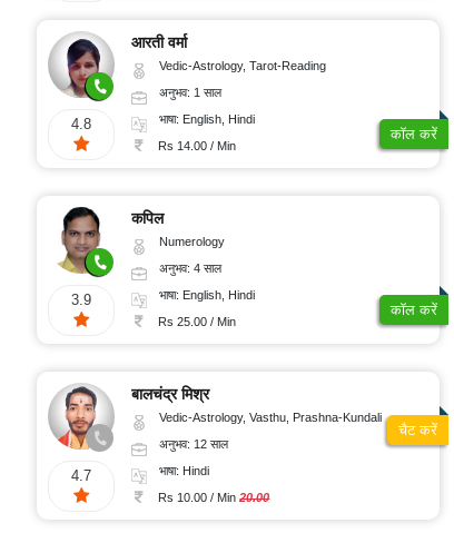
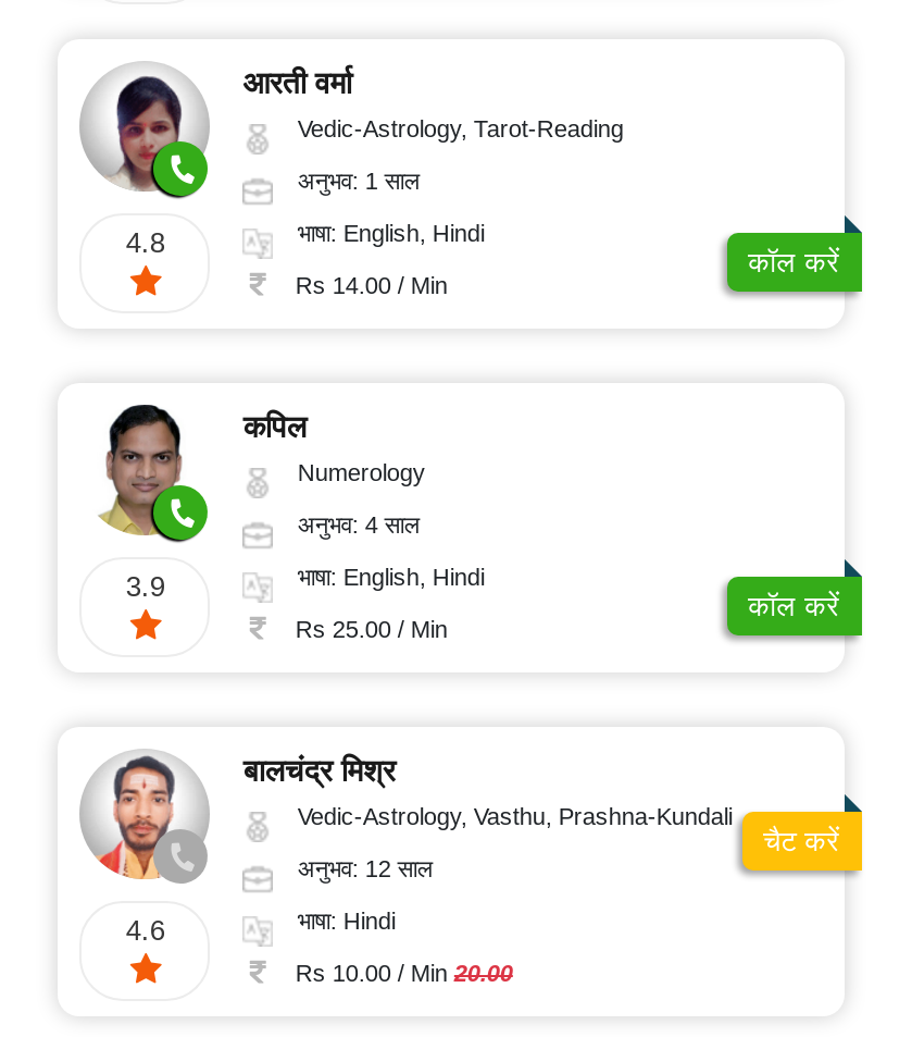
[72,467,92,484] 4.7 -> [126,913,165,946] 4.6

